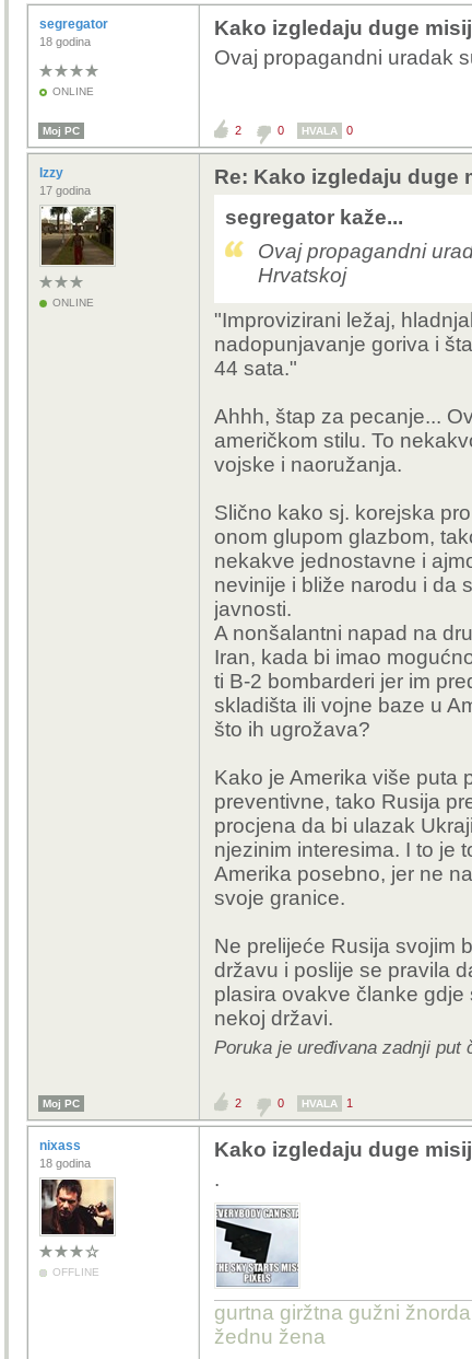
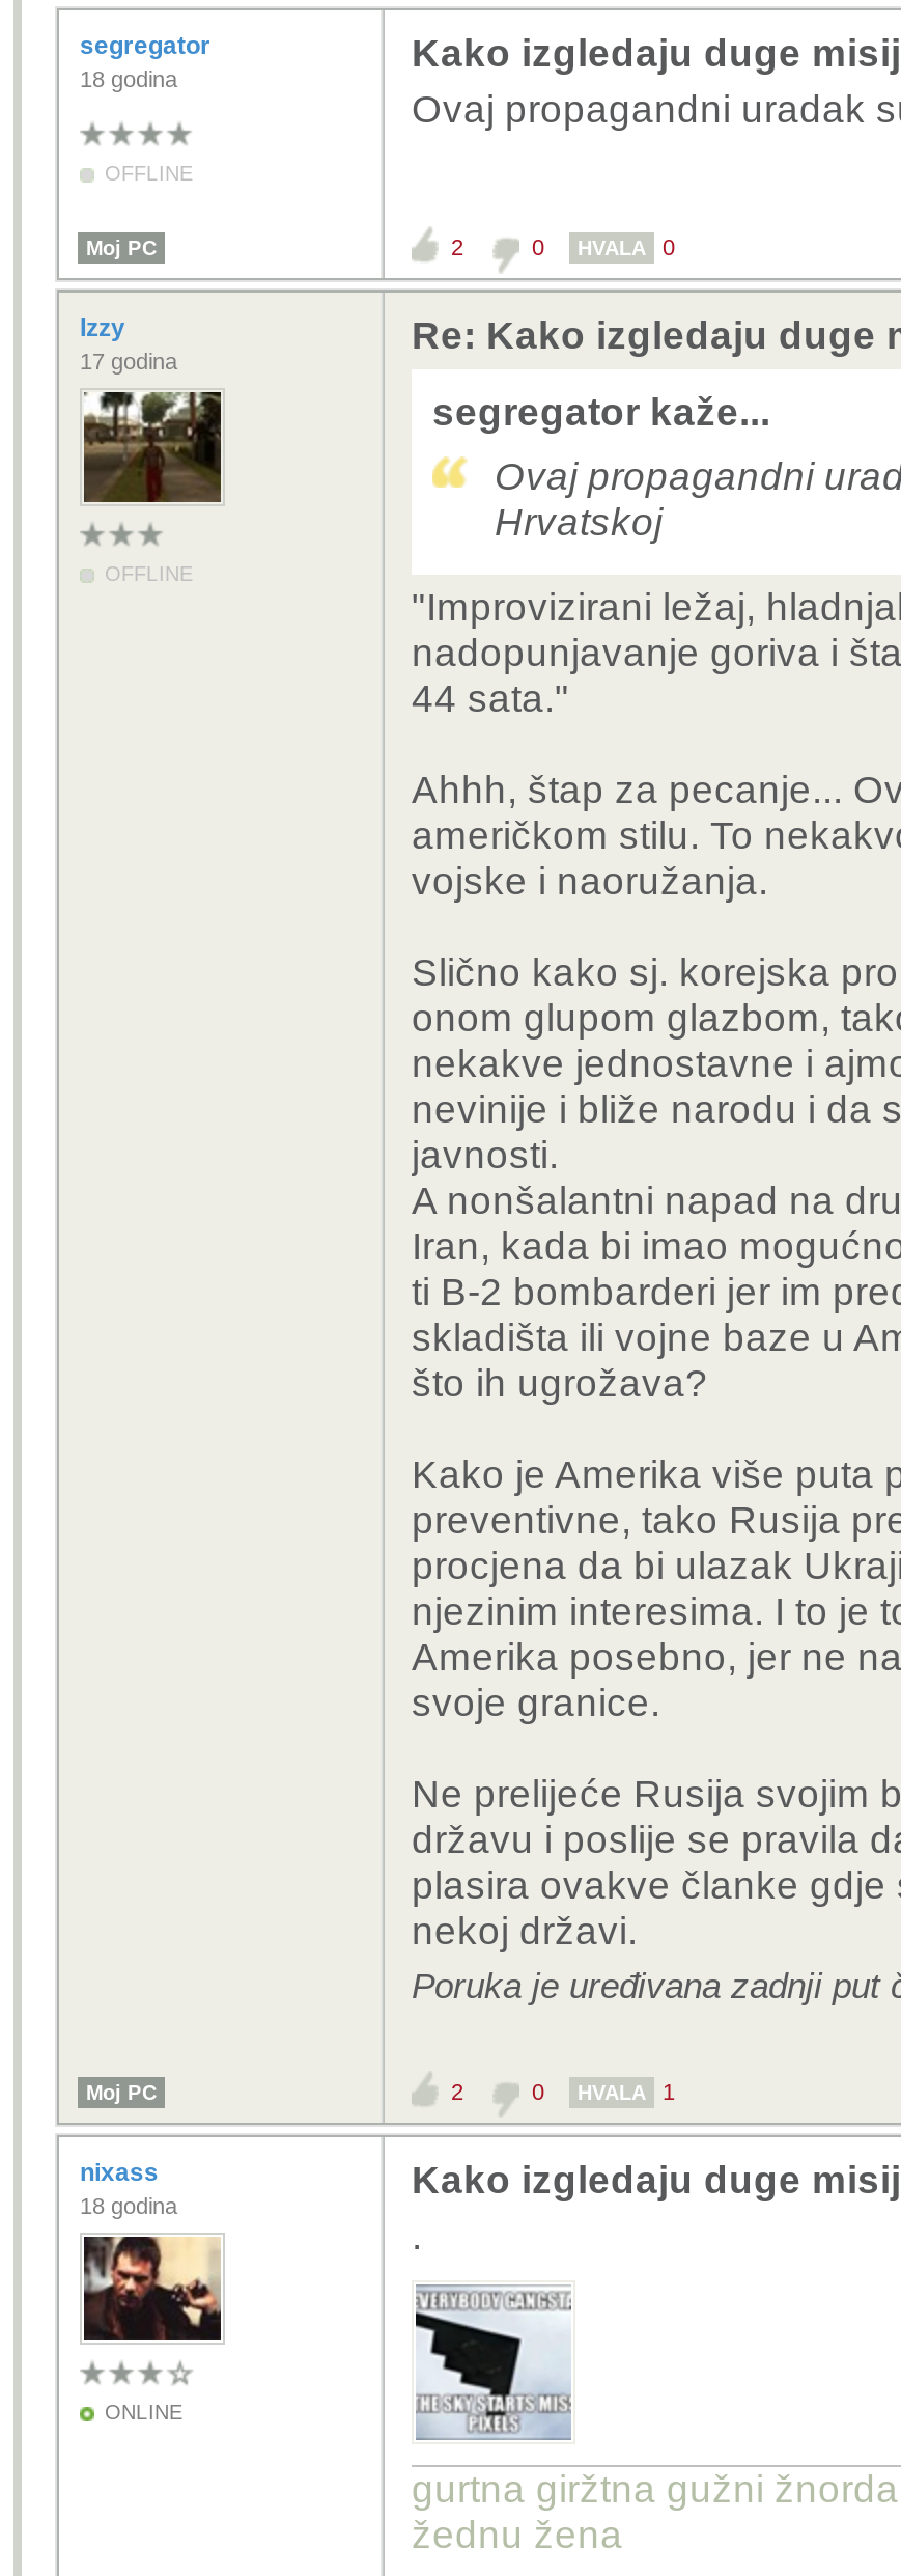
[52,85,94,97] ONLINE -> [105,162,194,185] OFFLINE
[52,297,94,309] ONLINE -> [105,562,194,585] OFFLINE
[52,1266,99,1278] OFFLINE -> [105,2401,184,2423] ONLINE

